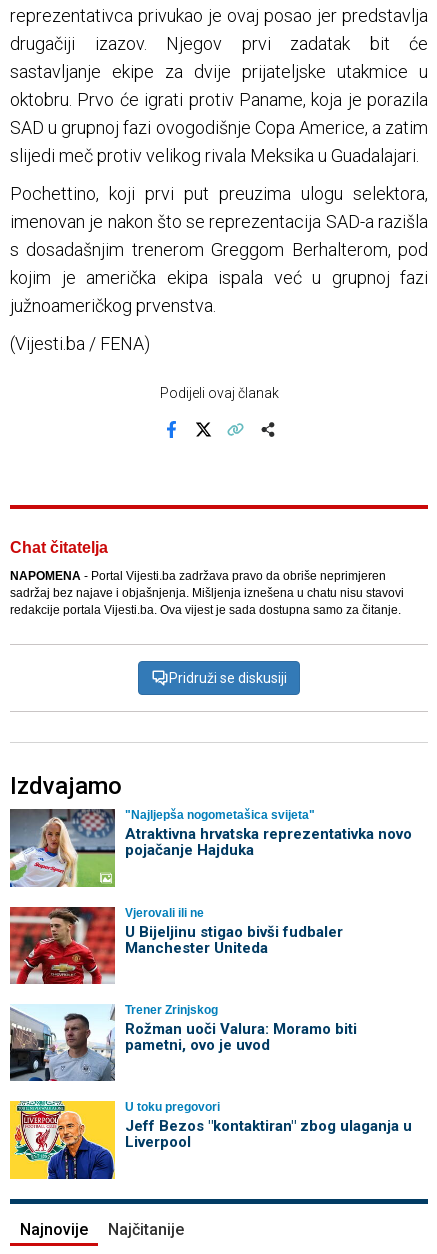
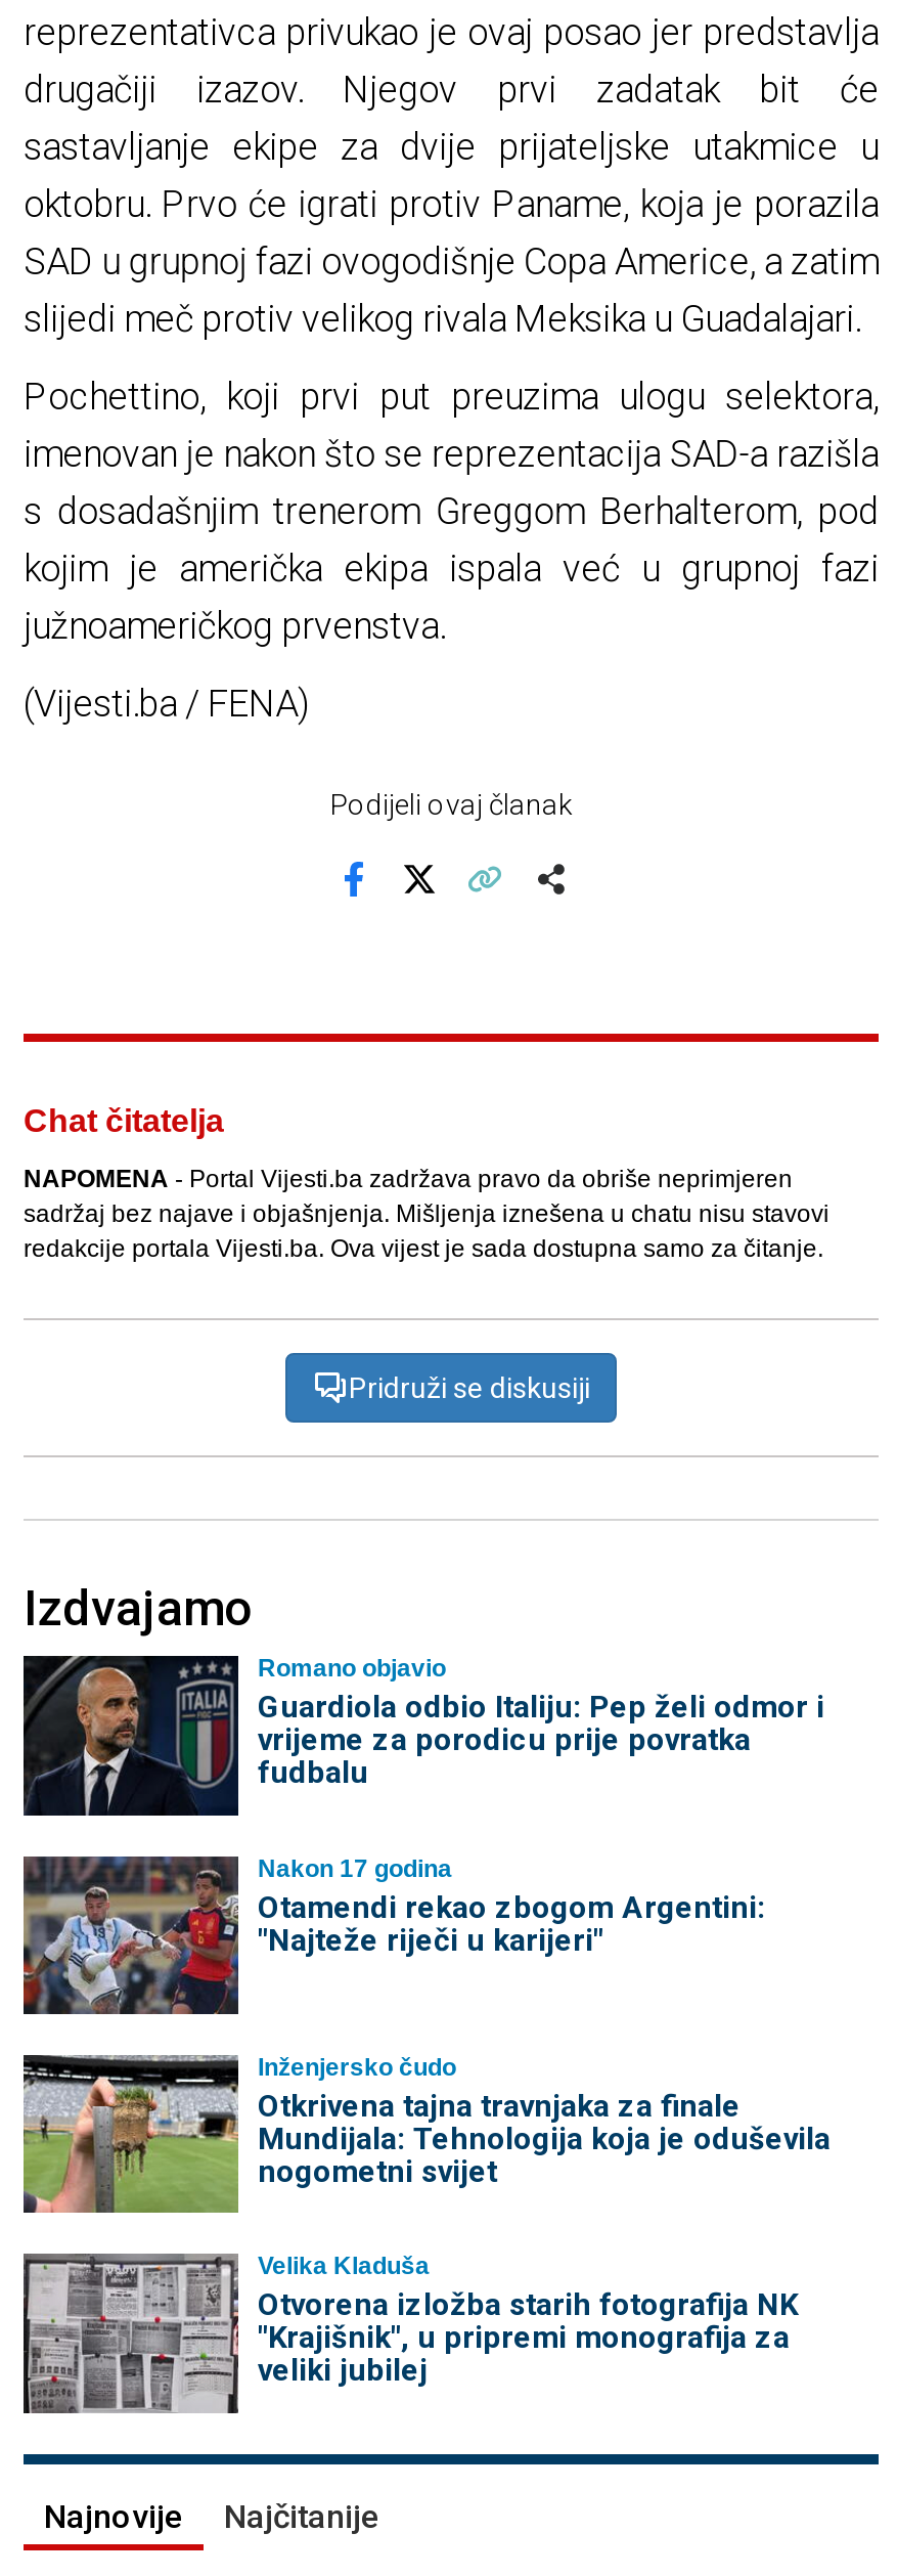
[9,808,411,888] [image] | "Najljepša nogometašica svijeta" | Atraktivna hrvatska reprezentativka novo | pojačanje Hajduka -> [21,1654,824,1818] [image] | Romano objavio | Guardiola odbio Italiju: Pep želi odmor i | vrijeme za porodicu prije povratka | fudbalu
[9,906,342,985] [image] | Vjerovali ili ne | U Bijeljinu stigao bivši fudbaler | Manchester Uniteda -> [21,1854,765,2016] [image] | Nakon 17 godina | Otamendi rekao zbogom Argentini: | "Najteže riječi u karijeri"
[9,1003,356,1082] [image] | Trener Zrinjskog | Rožman uoči Valura: Moramo biti | pametni, ovo je uvod -> [21,2053,831,2215] [image] | Inženjersko čudo | Otkrivena tajna travnjaka za finale | Mundijala: Tehnologija koja je oduševila | nogometni svijet
[9,1100,411,1180] [image] | U toku pregovori | Jeff Bezos "kontaktiran" zbog ulaganja u | Liverpool -> [21,2252,798,2415] [image] | Velika Kladuša | Otvorena izložba starih fotografija NK | "Krajišnik", u pripremi monografija za | veliki jubilej

